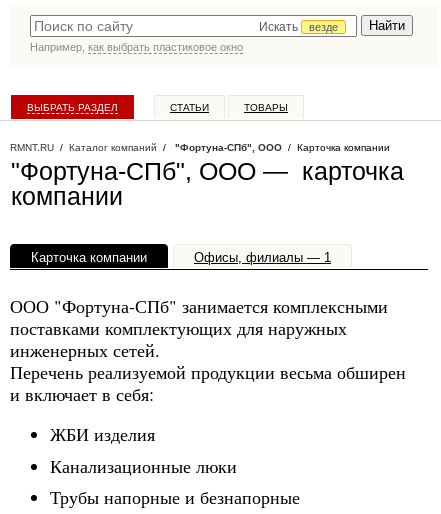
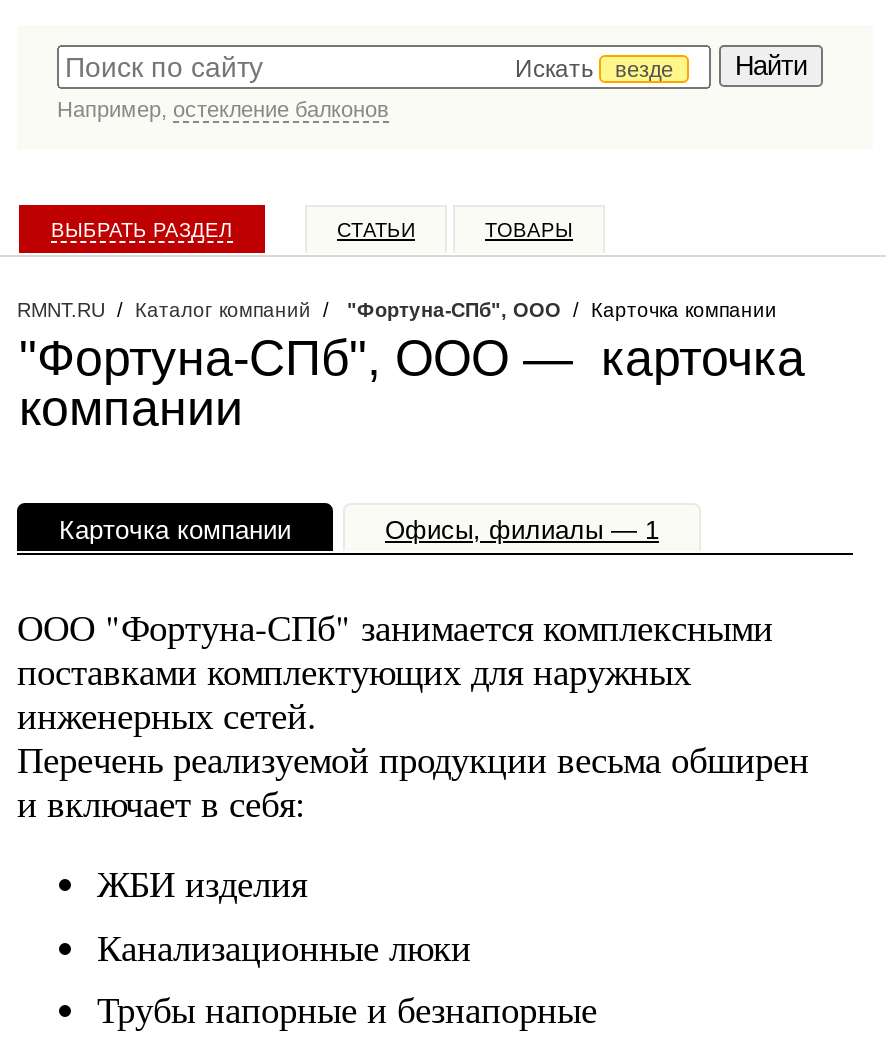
[30,41,243,53] Например, как выбрать пластиковое окно -> [57,97,389,121] Например, остекление балконов

